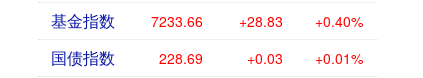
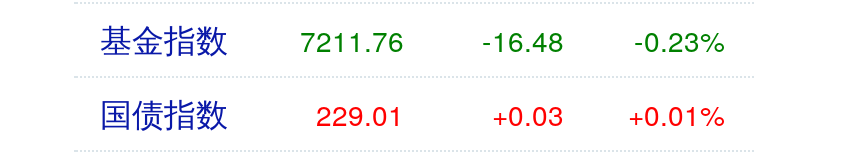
[151,11,203,31] 7233.66 -> [300,19,404,59] 7211.76
[239,11,283,31] +28.83 -> [482,19,564,59] -16.48
[315,11,363,31] +0.40% -> [634,19,724,59] -0.23%
[159,48,203,68] 228.69 -> [316,93,404,133] 229.01

